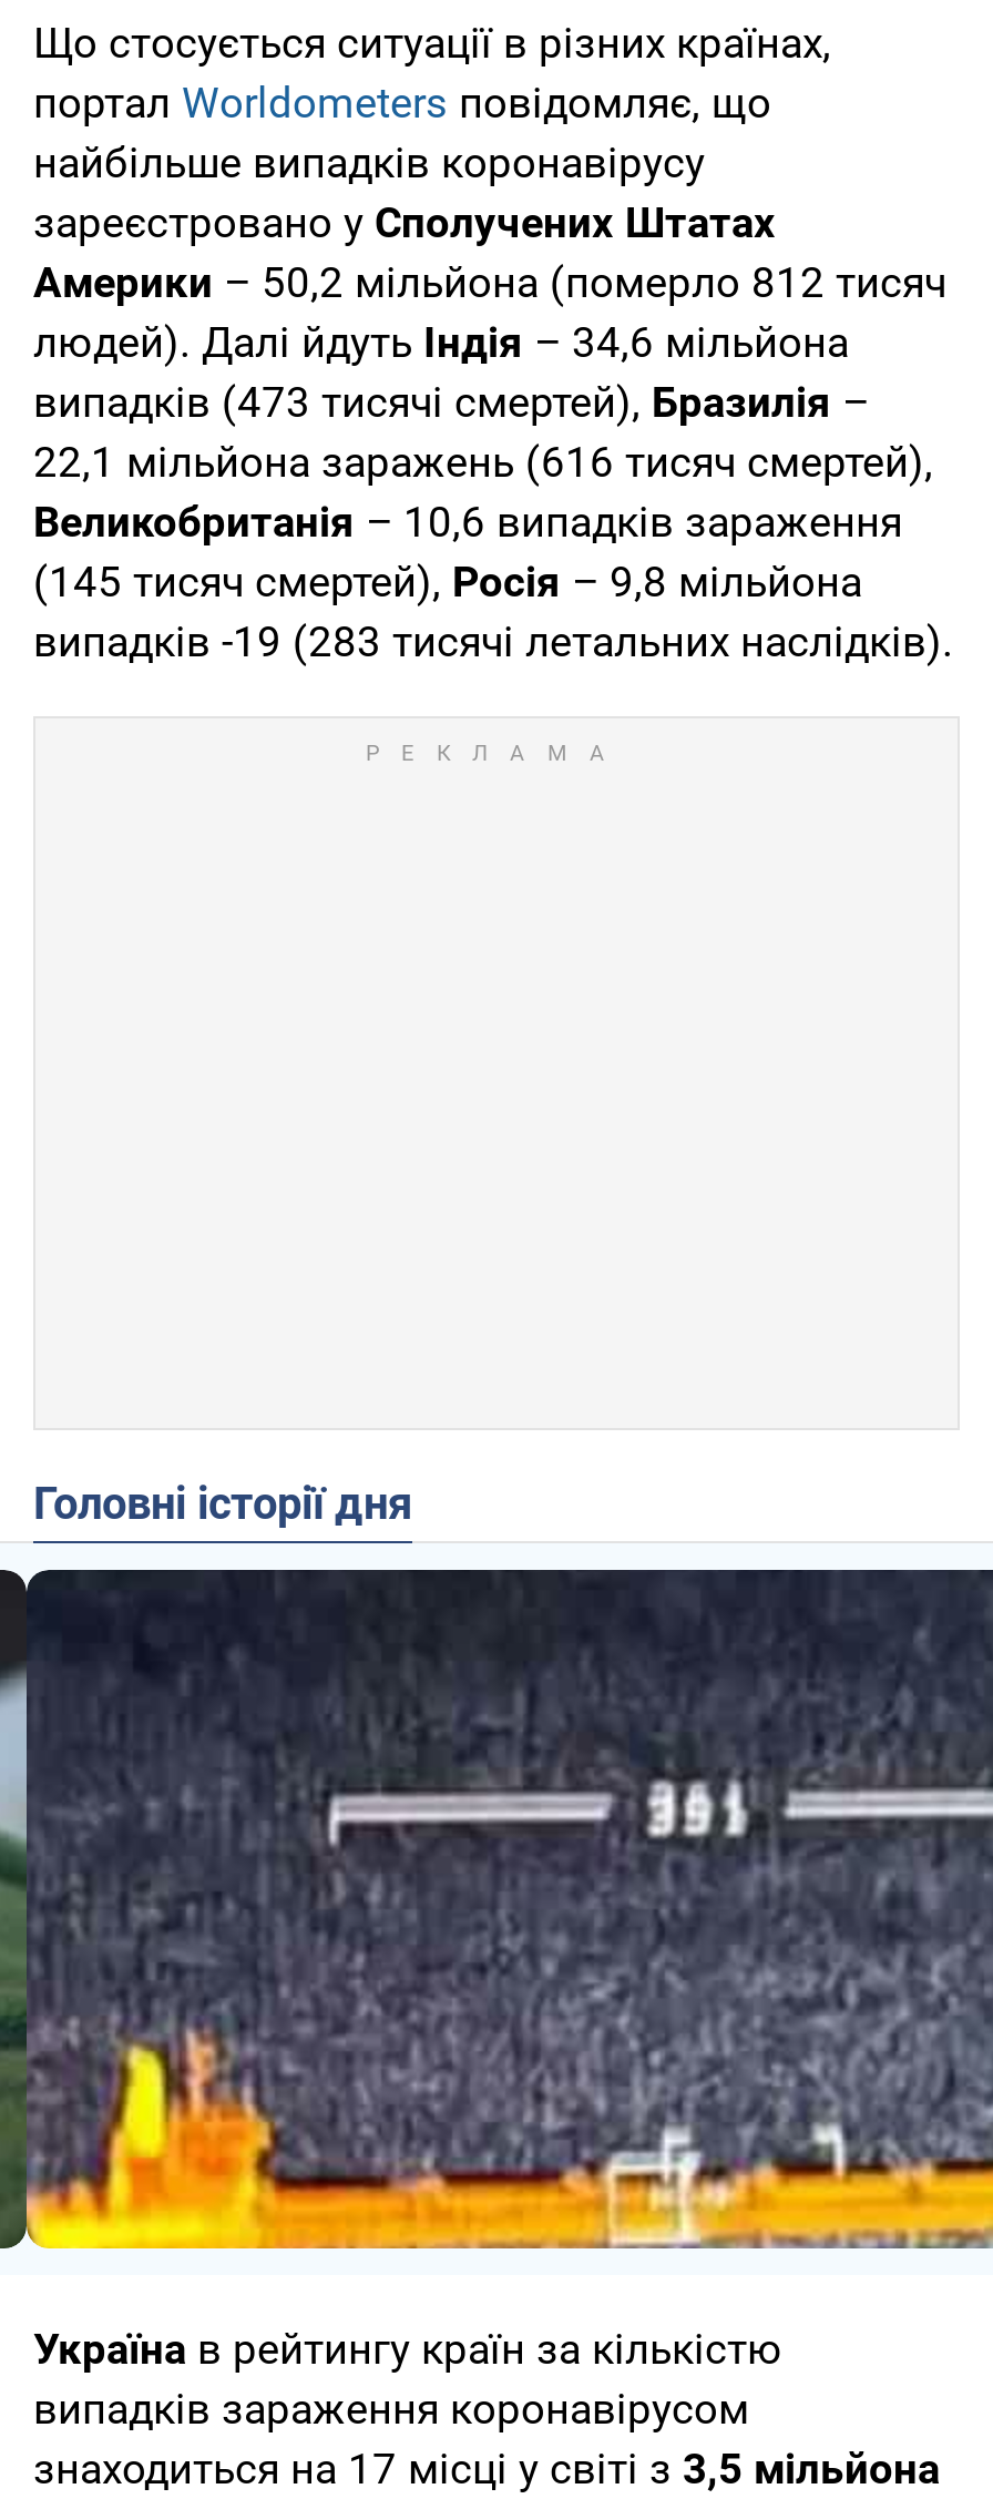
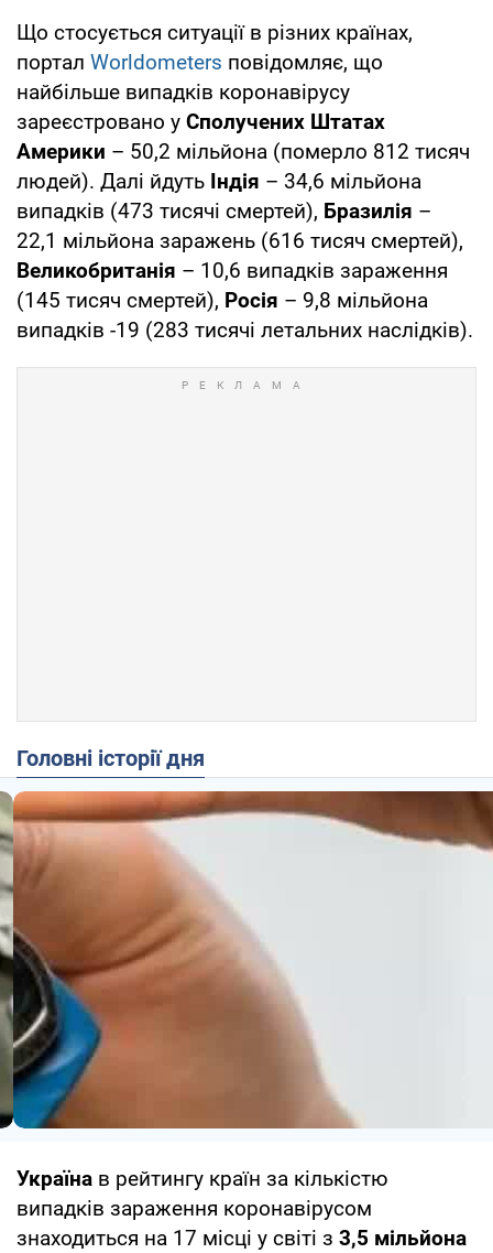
[7,1568,986,2251] [image] -> [3,790,490,1130] [image]

